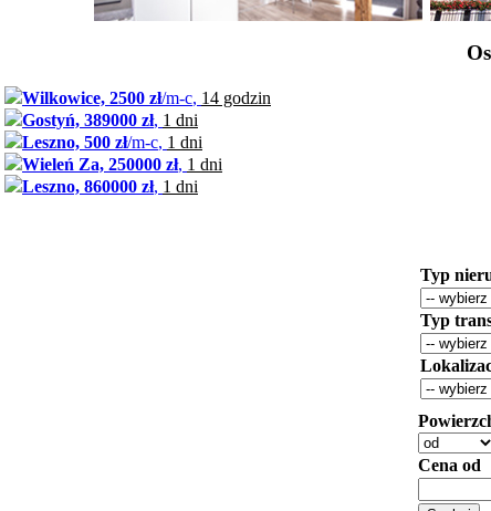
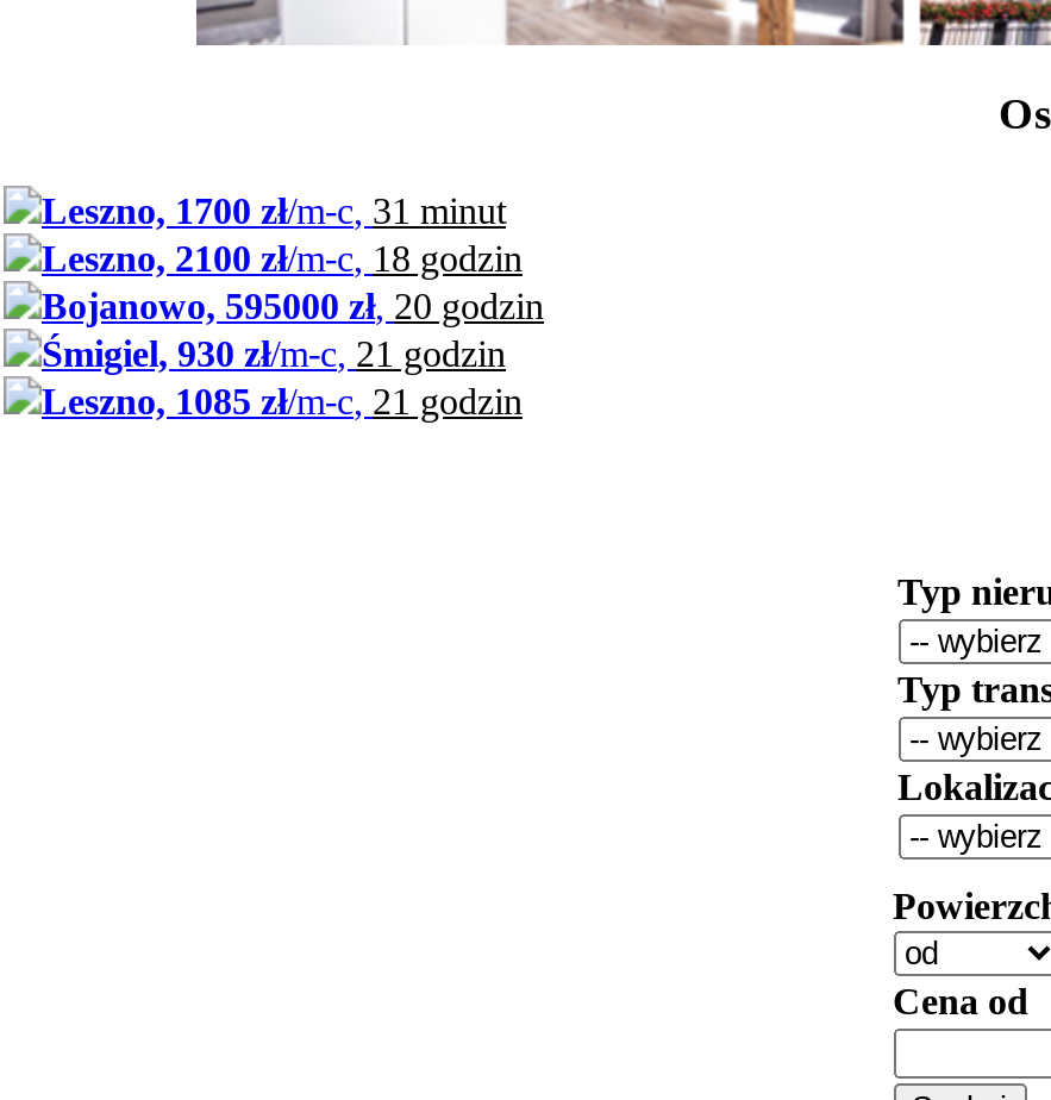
[22,88,271,196] Wilkowice, 2500 zł/m-c, 14 godzin | Gostyń, 389000 zł, 1 dni | Leszno, 500 zł/m-c, 1 dni | Wieleń Za, 250000 zł, 1 dni | Leszno, 860000 zł, 1 dni -> [42,190,544,421] Leszno, 1700 zł/m-c, 31 minut | Leszno, 2100 zł/m-c, 18 godzin | Bojanowo, 595000 zł, 20 godzin | Śmigiel, 930 zł/m-c, 21 godzin | Leszno, 1085 zł/m-c, 21 godzin

